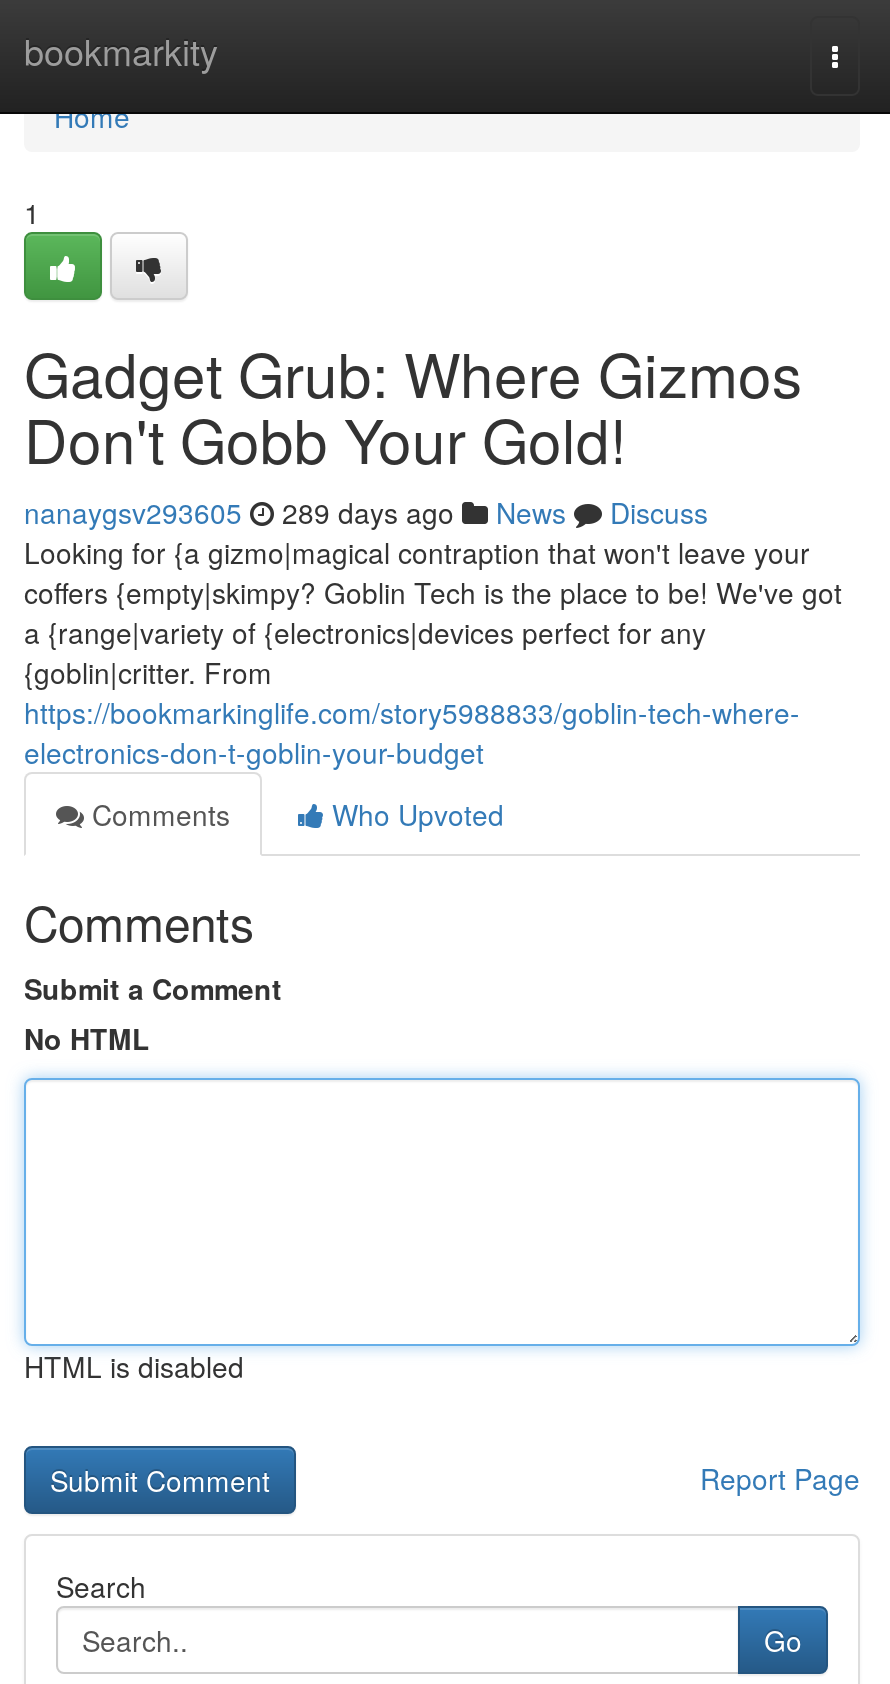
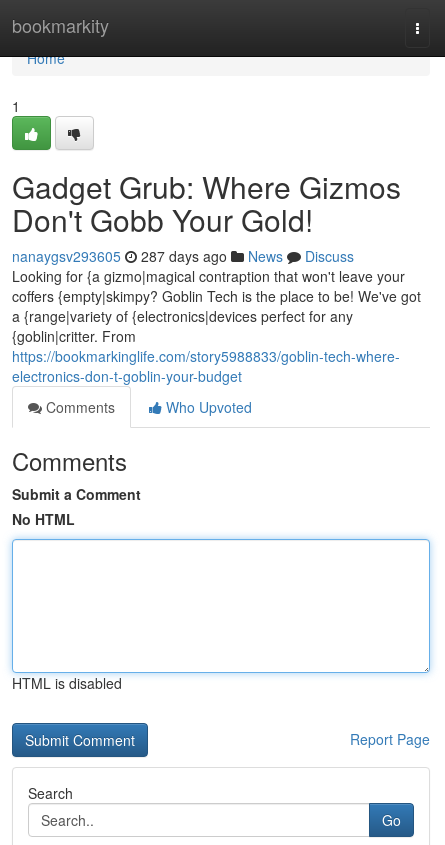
[24,492,708,532] nanaygsv293605 289 days ago News Discuss -> [12,246,354,266] nanaygsv293605 287 days ago News Discuss

